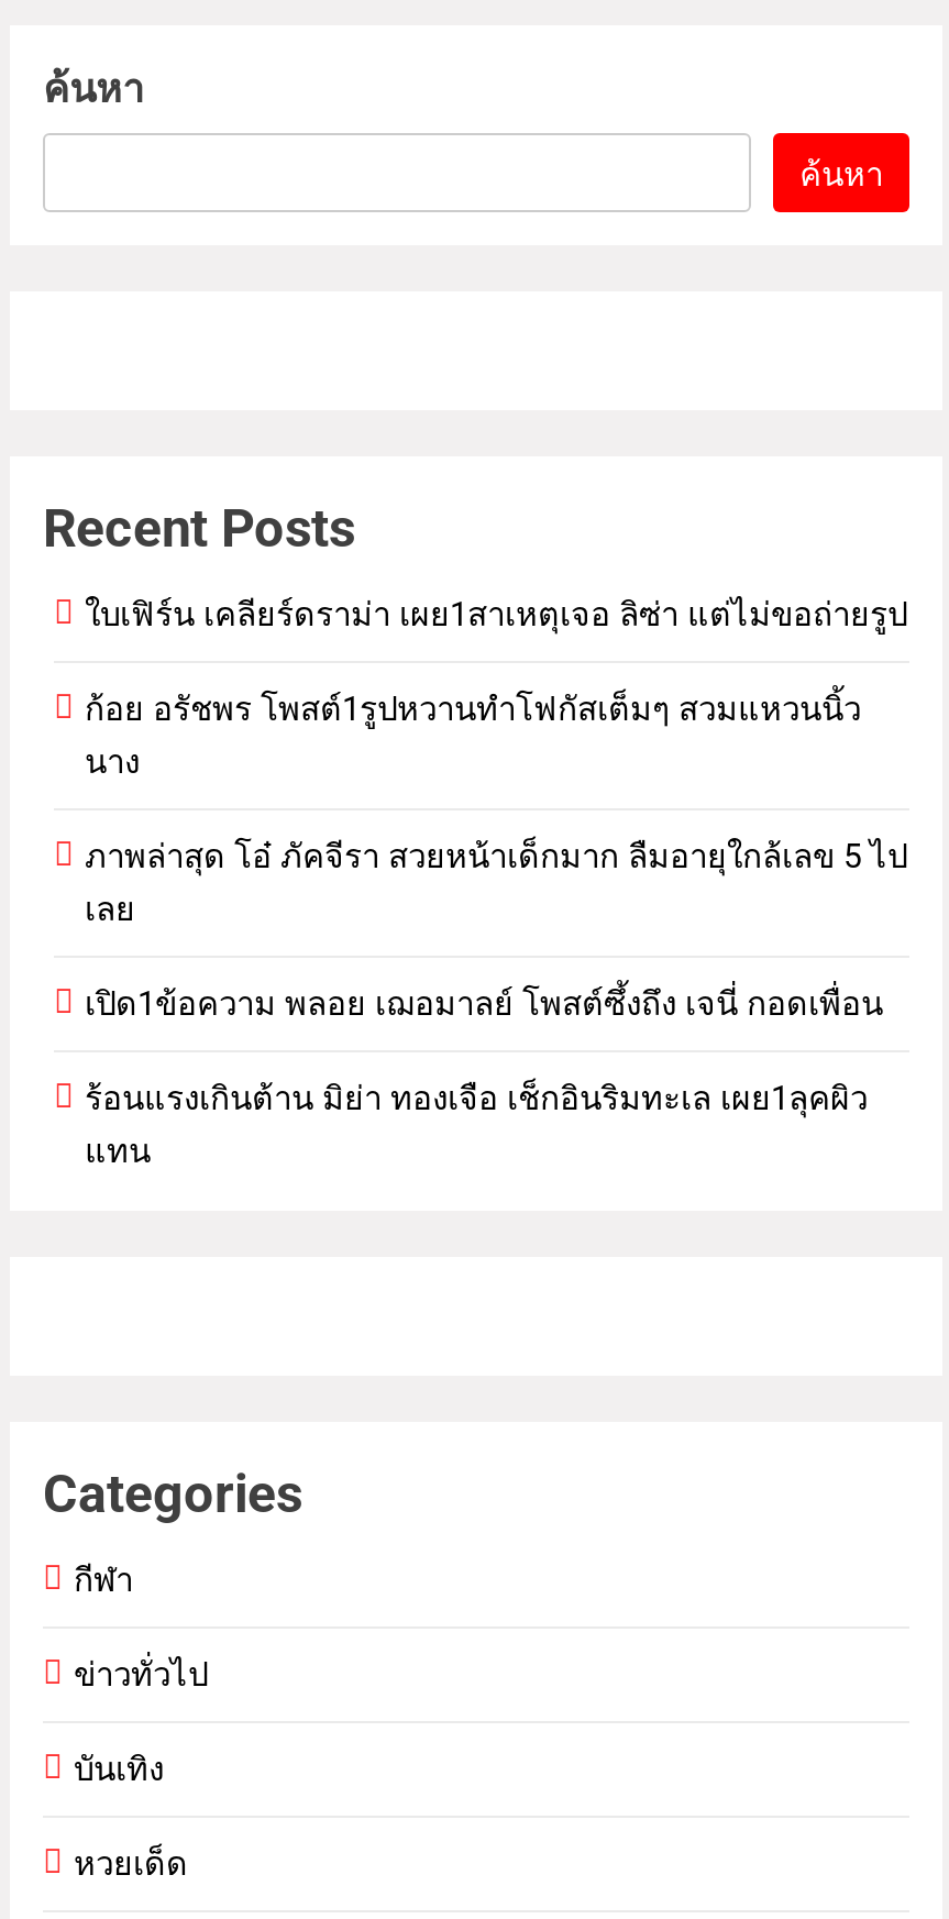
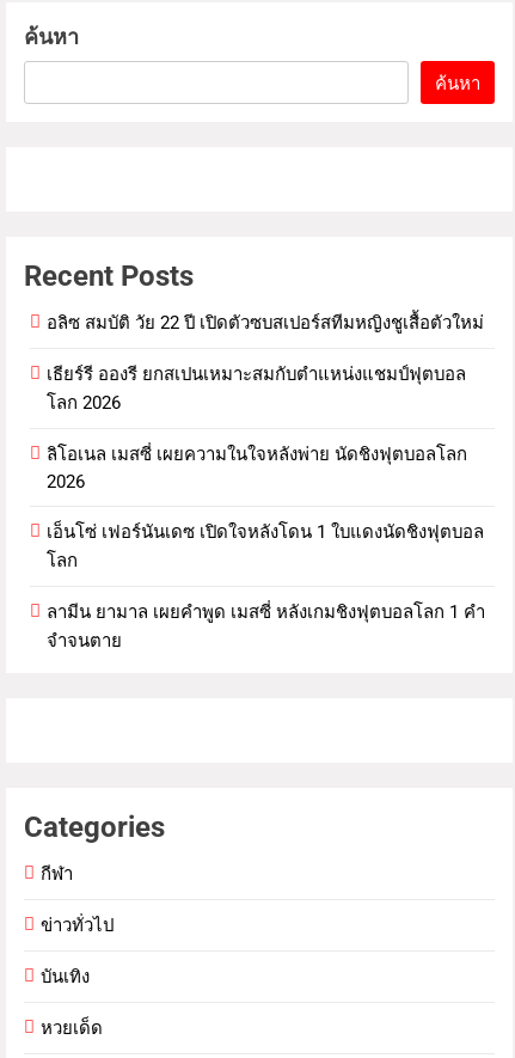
[85,595,907,635] ใบเฟิร์น เคลียร์ดราม่า เผย1สาเหตุเจอ ลิซ่า แต่ไม่ขอถ่ายรูป -> [47,312,484,334] อลิซ สมบัติ วัย 22 ปี เปิดตัวซบสเปอร์สทีมหญิงชูเสื้อตัวใหม่
[85,690,861,782] ก้อย อรัชพร โพสต์1รูปหวานทำโฟกัสเต็มๆ สวมแหวนนิ้ว | นาง -> [47,363,466,414] เธียร์รี อองรี ยกสเปนเหมาะสมกับตำแหน่งแชมป์ฟุตบอล | โลก 2026
[85,837,907,929] ภาพล่าสุด โอ๋ ภัคจีรา สวยหน้าเด็กมาก ลืมอายุใกล้เลข 5 ไป | เลย -> [47,444,467,493] ลิโอเนล เมสซี่ เผยความในใจหลังพ่าย นัดชิงฟุตบอลโลก | 2026
[85,984,883,1024] เปิด1ข้อความ พลอย เฌอมาลย์ โพสต์ซึ้งถึง เจนี่ กอดเพื่อน -> [47,521,484,571] เอ็นโซ่ เฟอร์นันเดซ เปิดใจหลังโดน 1 ใบแดงนัดชิงฟุตบอล | โลก
[85,1079,868,1171] ร้อนแรงเกินต้าน มิย่า ทองเจือ เช็กอินริมทะเล เผย1ลุคผิว | แทน -> [47,601,485,652] ลามีน ยามาล เผยคำพูด เมสซี่ หลังเกมชิงฟุตบอลโลก 1 คำ | จำจนตาย

